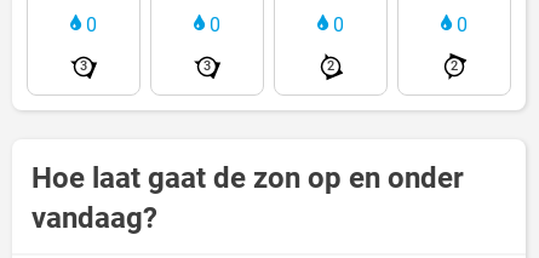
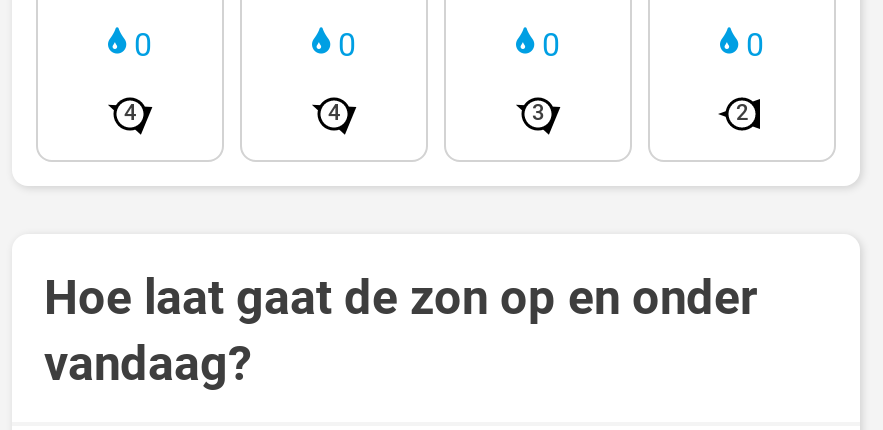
[80,58,87,74] 3 -> [124,100,136,126] 4
[203,58,211,74] 3 -> [328,100,340,126] 4
[327,58,334,74] 2 -> [532,100,544,126] 3

